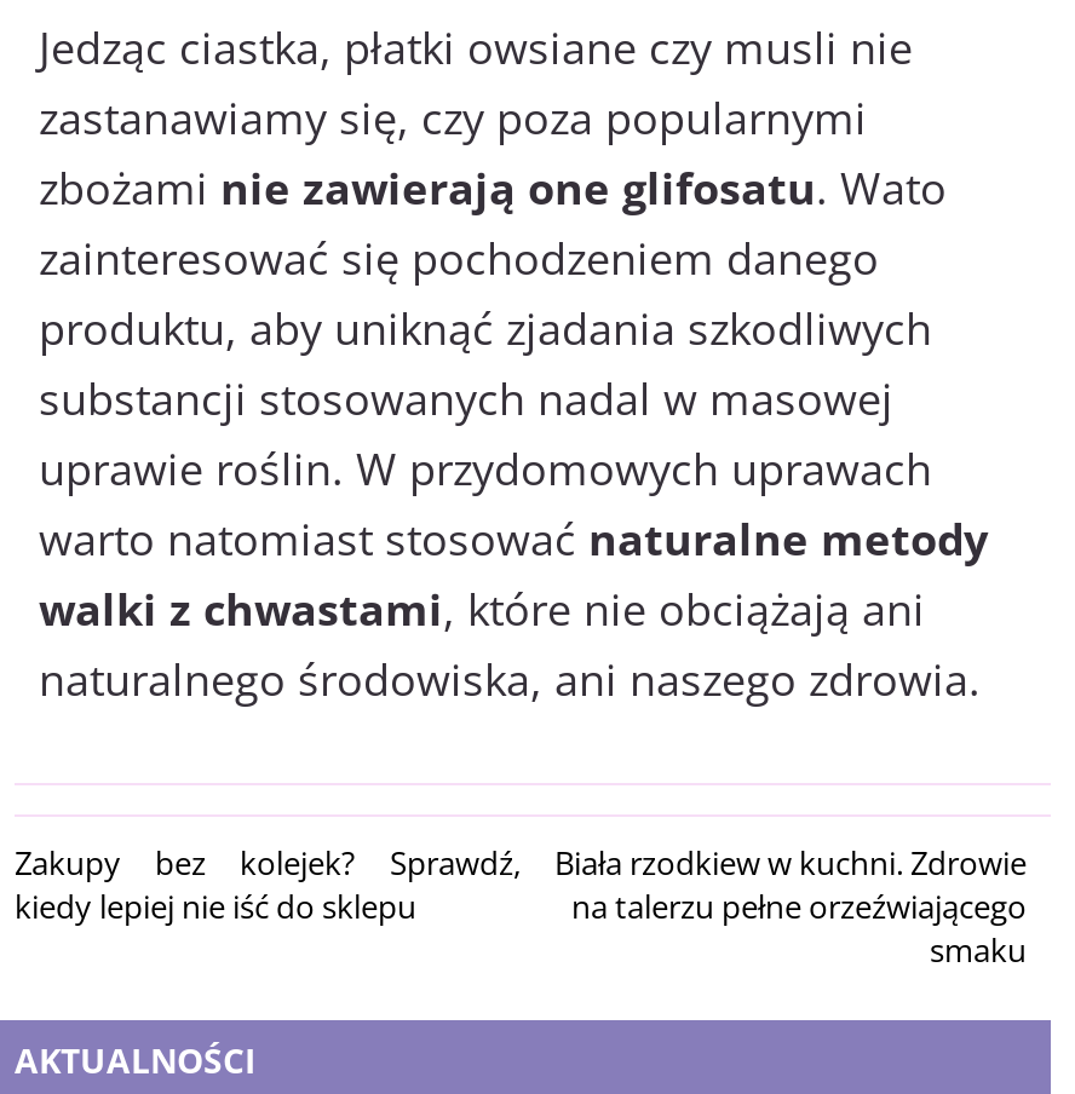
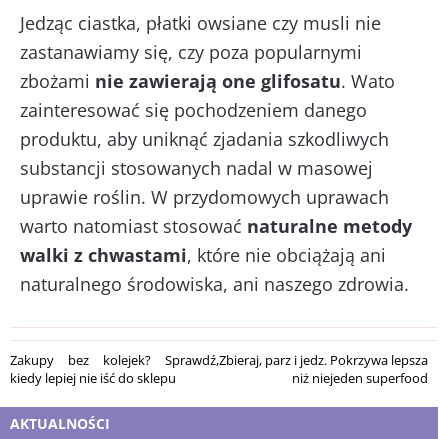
[554,841,1027,971] Biała rzodkiew w kuchni. Zdrowie | na talerzu pełne orzeźwiającego | smaku -> [219,351,428,387] Zbieraj, parz i jedz. Pokrzywa lepsza | niż niejeden superfood

